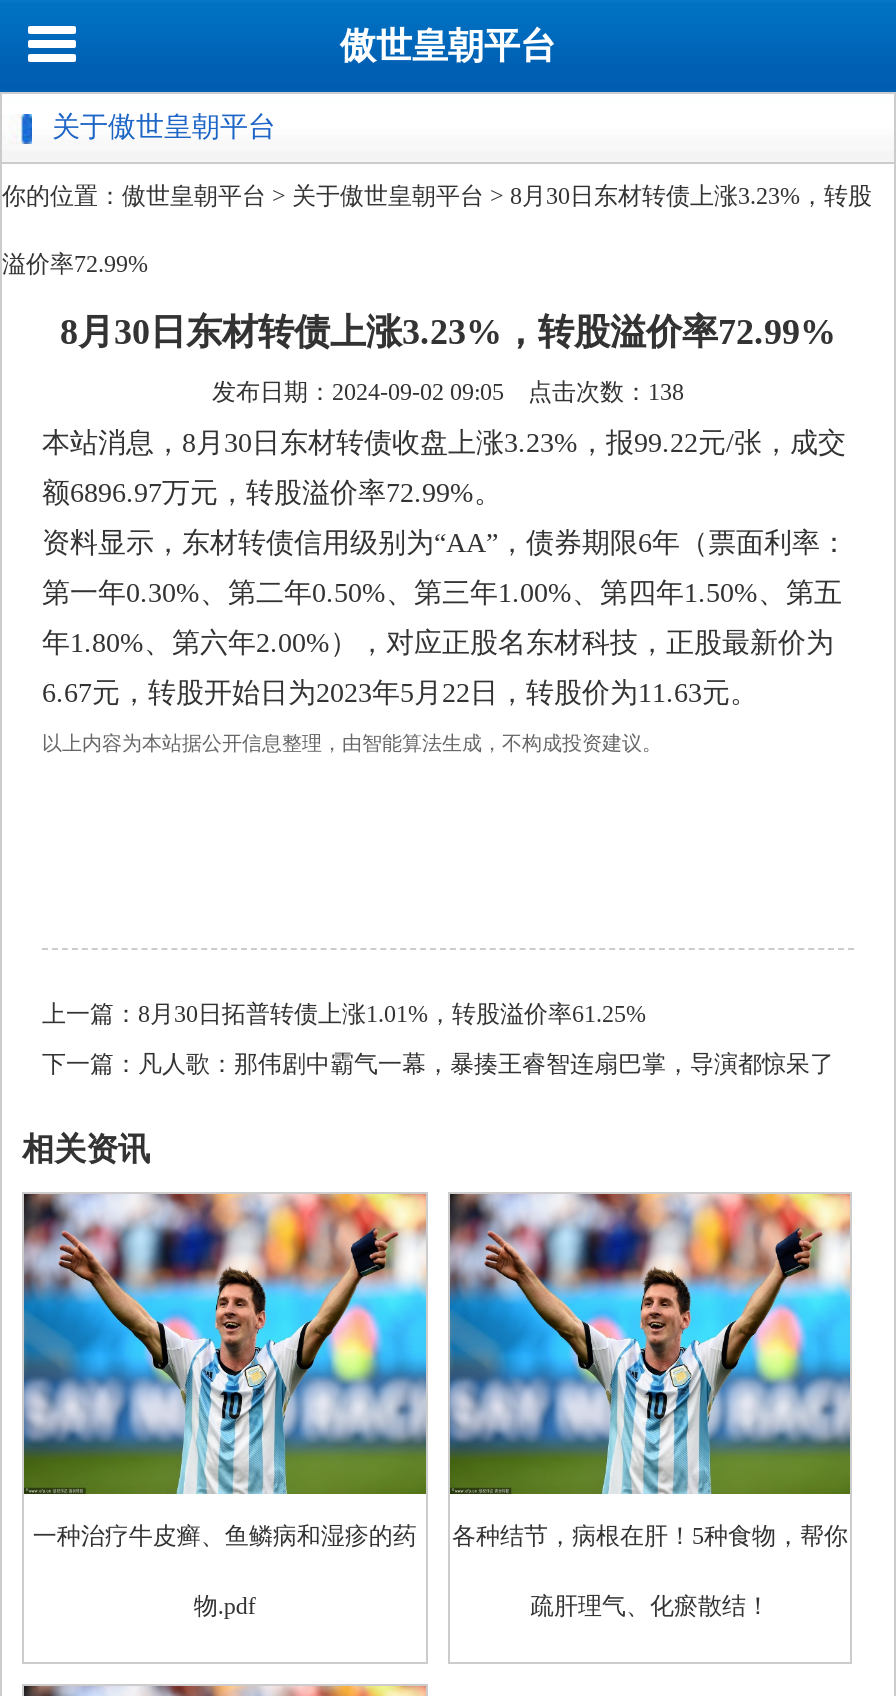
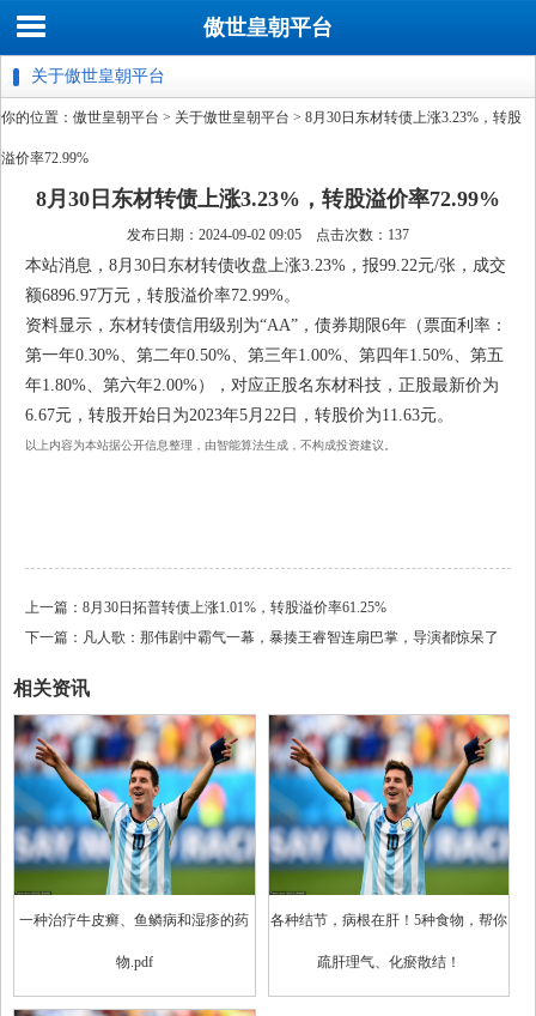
[212,378,684,406] 发布日期：2024-09-02 09:05 点击次数：138 -> [127,226,409,243] 发布日期：2024-09-02 09:05 点击次数：137

